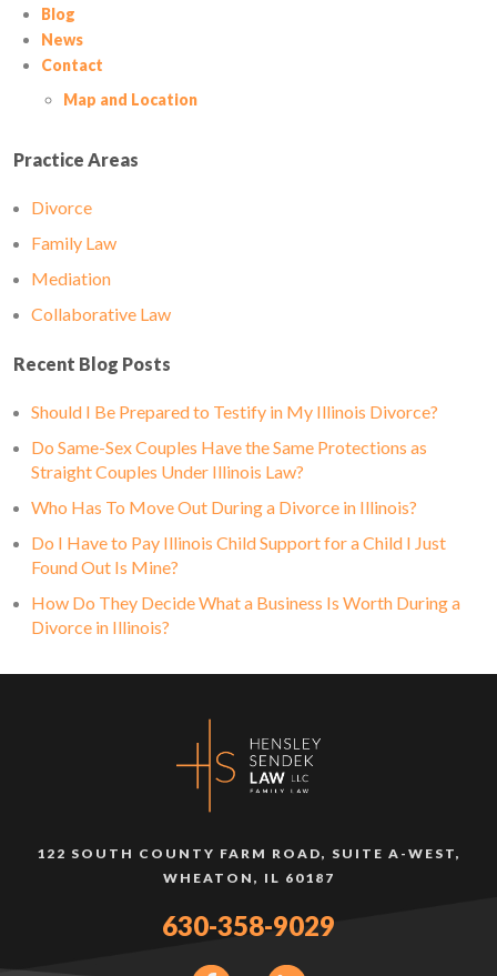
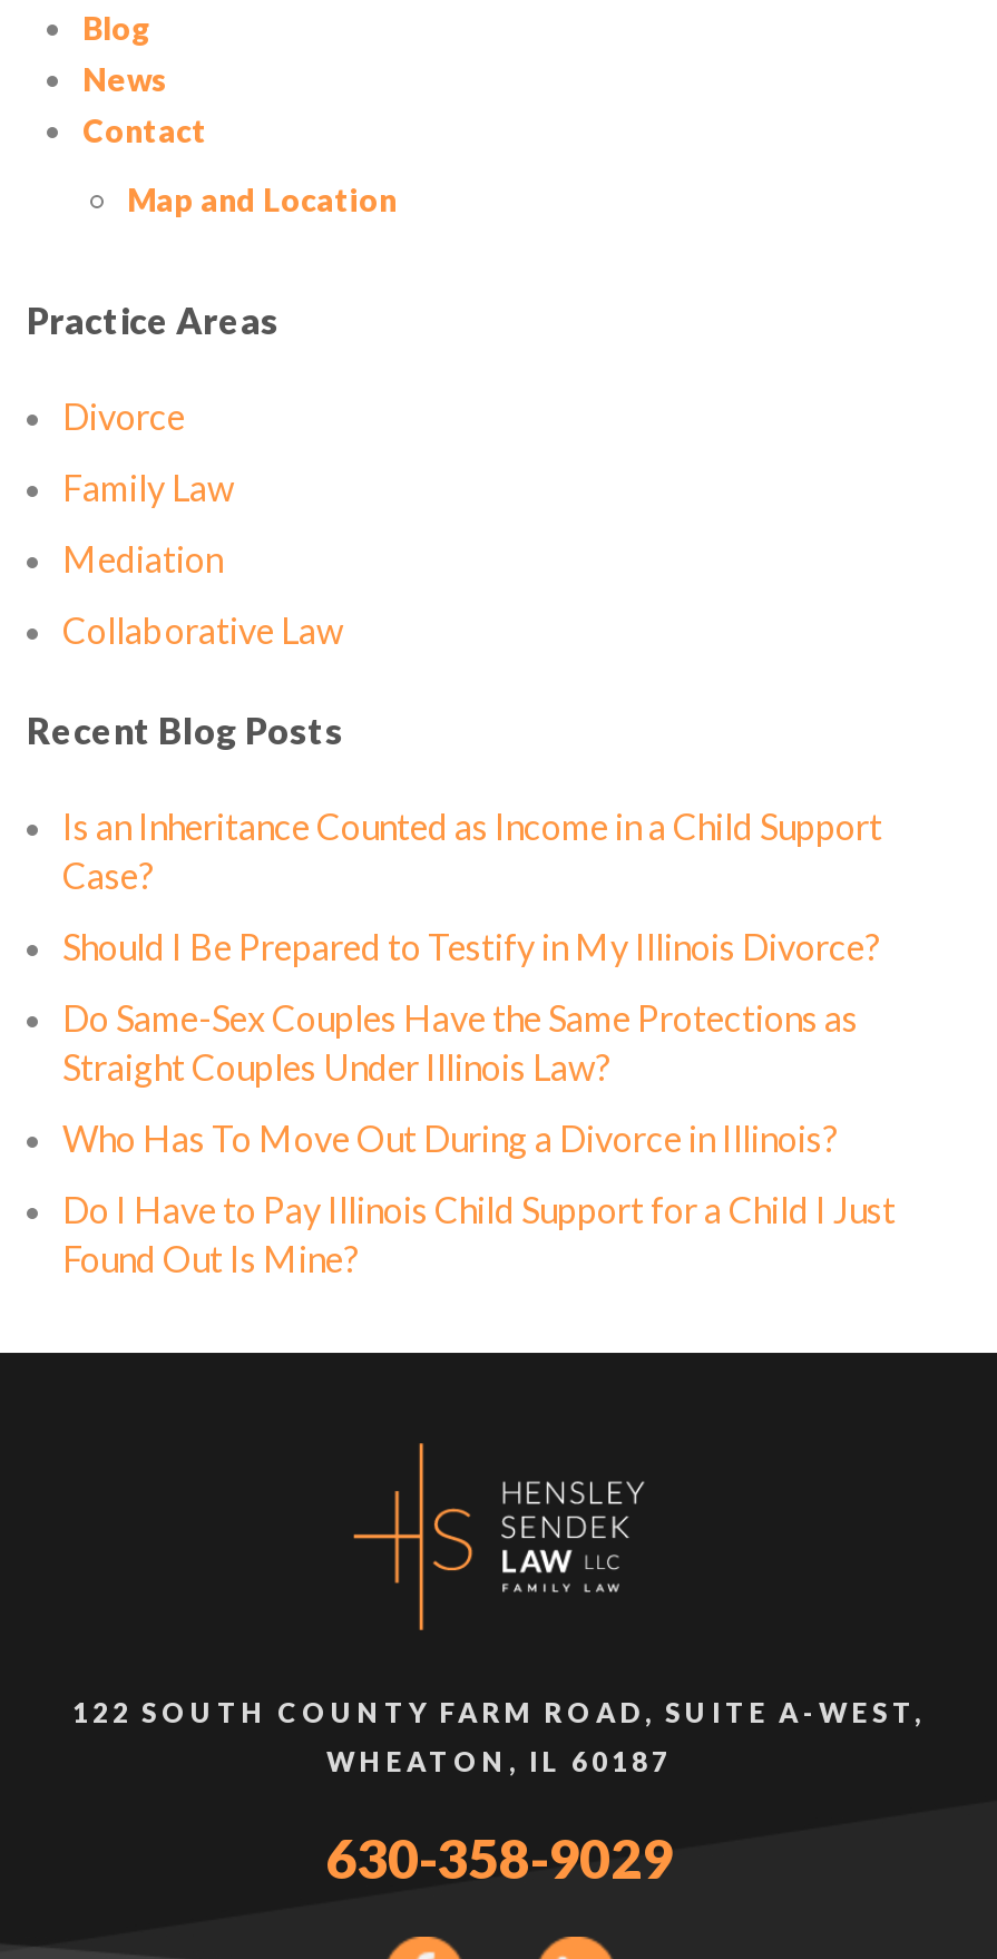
none -> [62,804,882,896] Is an Inheritance Counted as Income in a Child Support | Case?
moved [31,401,446,577] -> [62,925,896,1279]: Should I Be Prepared to Testify in My Illinois Divorce? | Do Same-Sex Couples Have the Same Protections as | Straight Couples Under Illinois Law? | Who Has To Move Out During a Divorce in Illinois? | Do I Have to Pay Illinois Child Support for a Child I Just | Found Out Is Mine?
[31,592,460,637] How Do They Decide What a Business Is Worth During a | Divorce in Illinois? -> none

